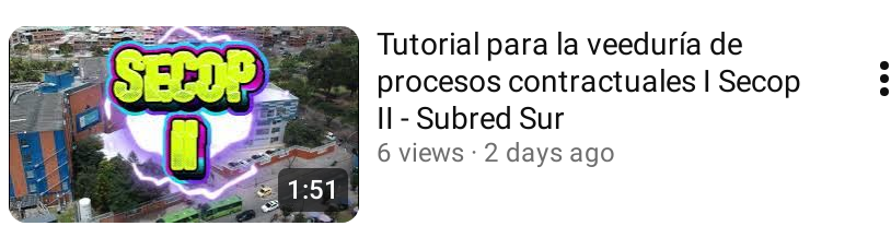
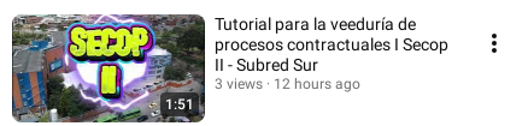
[377,138,464,168] 6 views -> [215,76,263,92] 3 views
[484,138,615,168] 2 days ago -> [274,76,360,92] 12 hours ago

